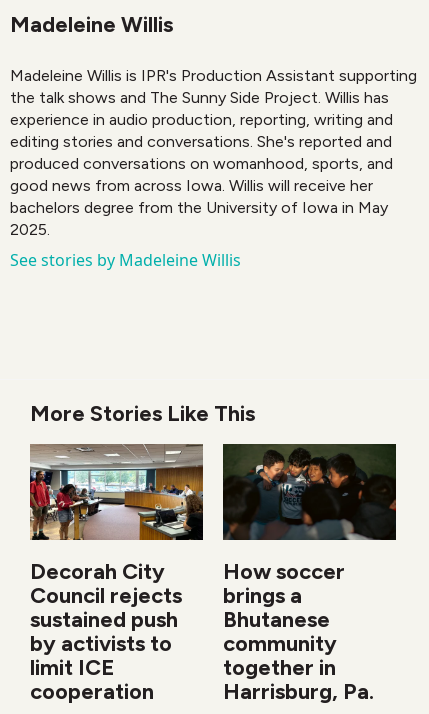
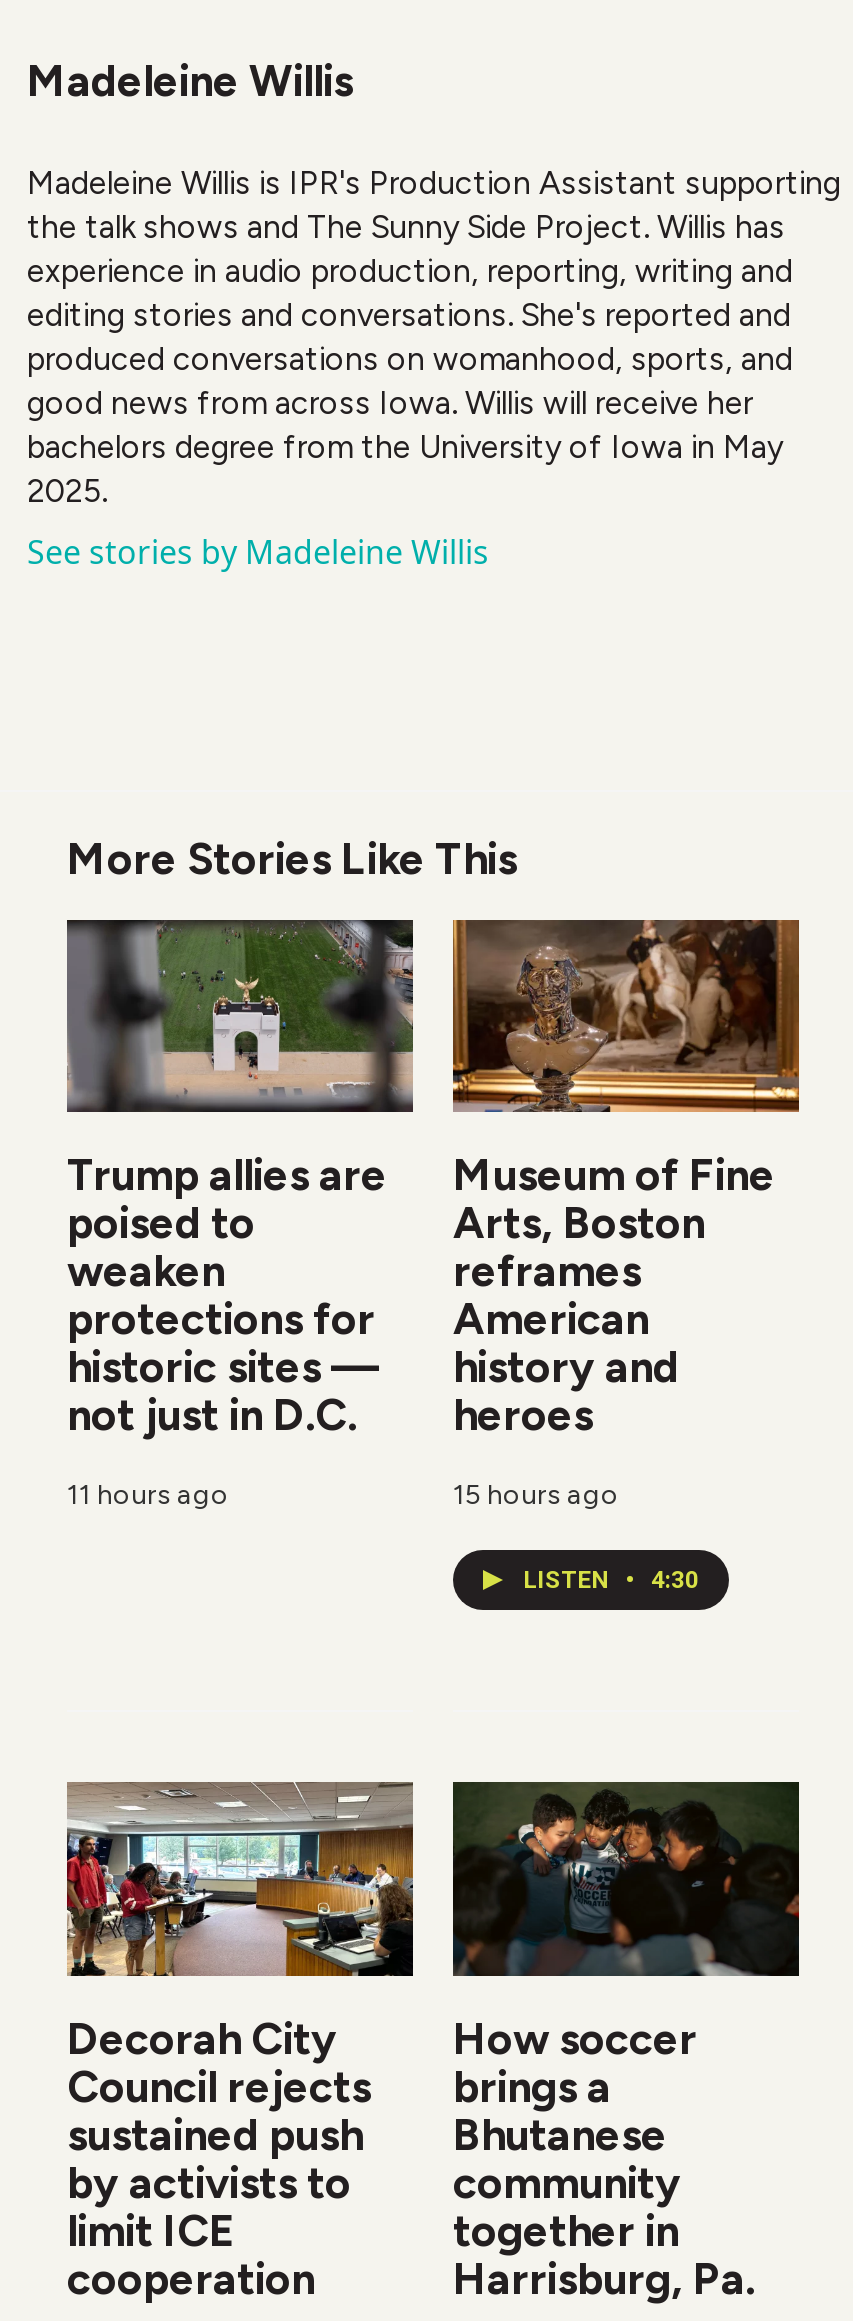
none -> [65,920,415,1513] [image] | Trump allies are | poised to | weaken | protections for | historic sites — | not just in D.C. | 11 hours ago
none -> [451,918,801,1595] [image] | Museum of Fine | Arts, Boston | reframes | American | history and | heroes | 15 hours ago | LISTEN • 4:30

